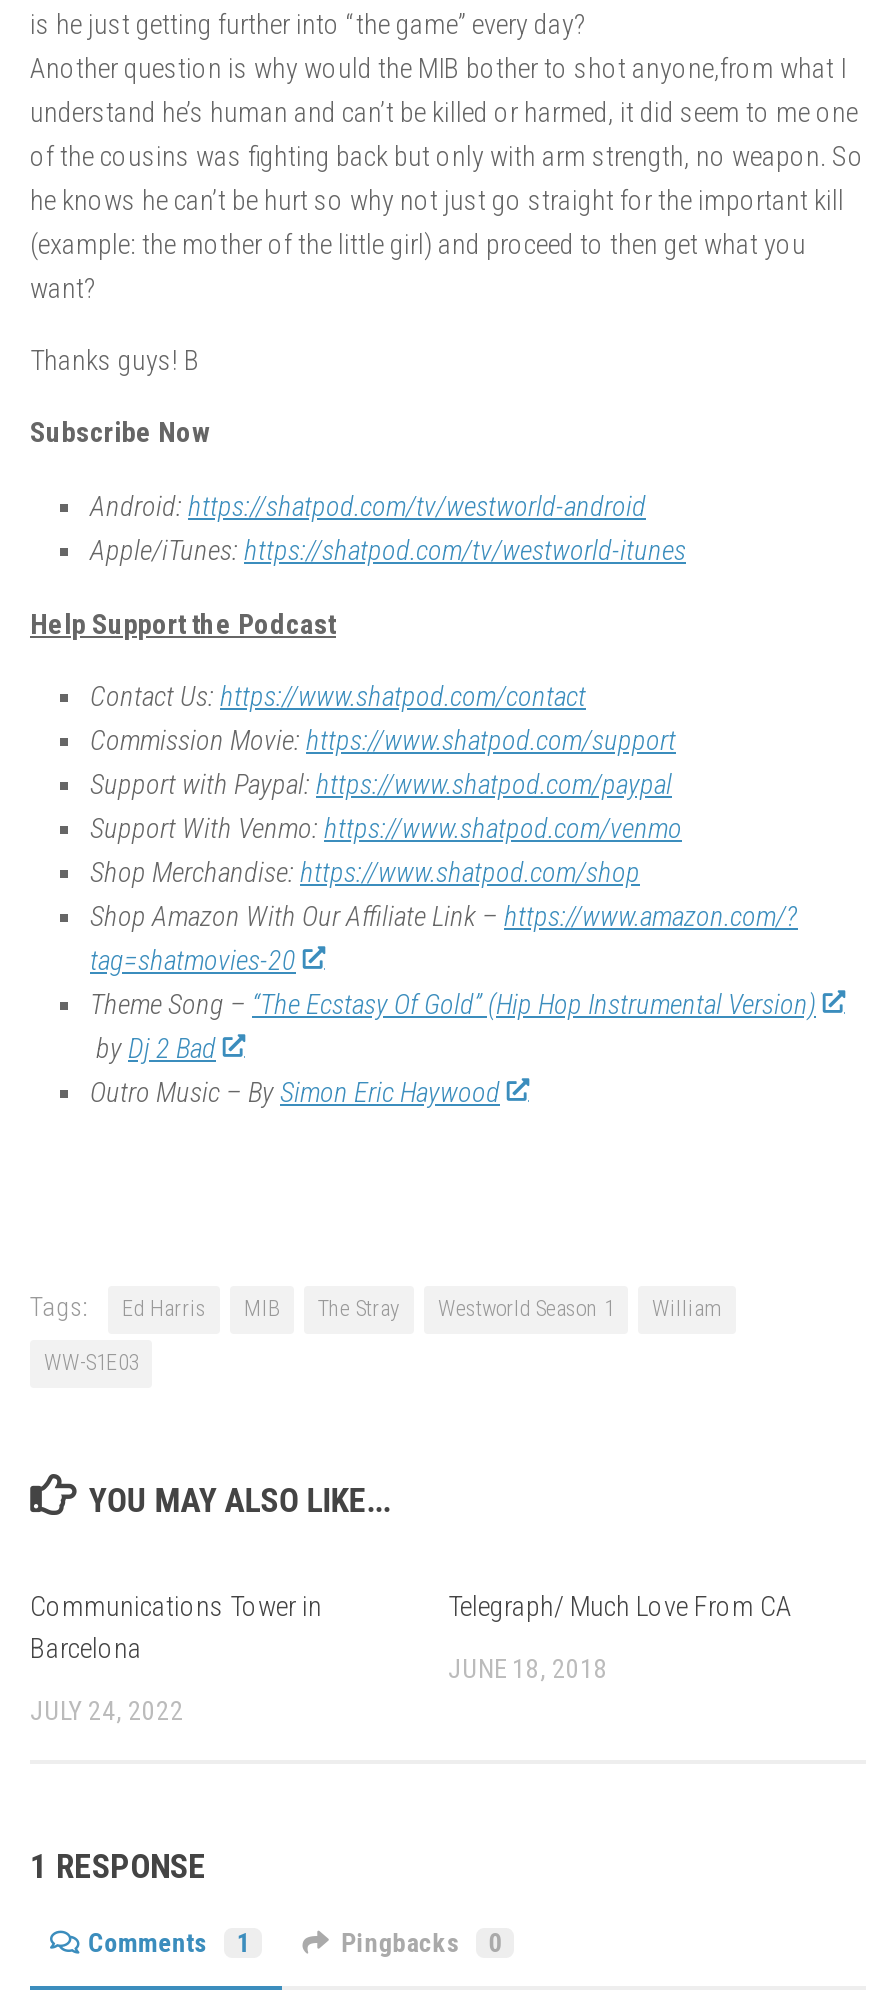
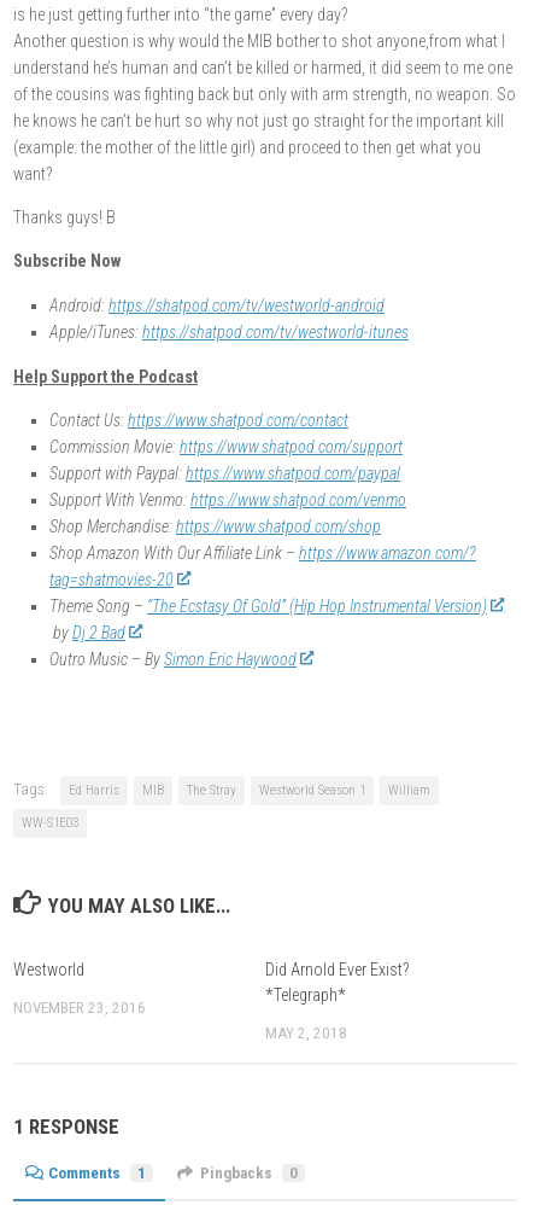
[30,1589,322,1663] Communications Tower in | Barcelona -> [13,959,84,979] Westworld
[448,1589,792,1621] Telegraph/ Much Love From CA -> [265,959,410,1004] Did Arnold Ever Exist? | *Telegraph*
[448,1653,608,1683] JUNE 18, 2018 -> [265,1023,347,1041] MAY 2, 2018
[30,1695,184,1725] JULY 24, 2022 -> [13,998,146,1016] NOVEMBER 23, 2016

